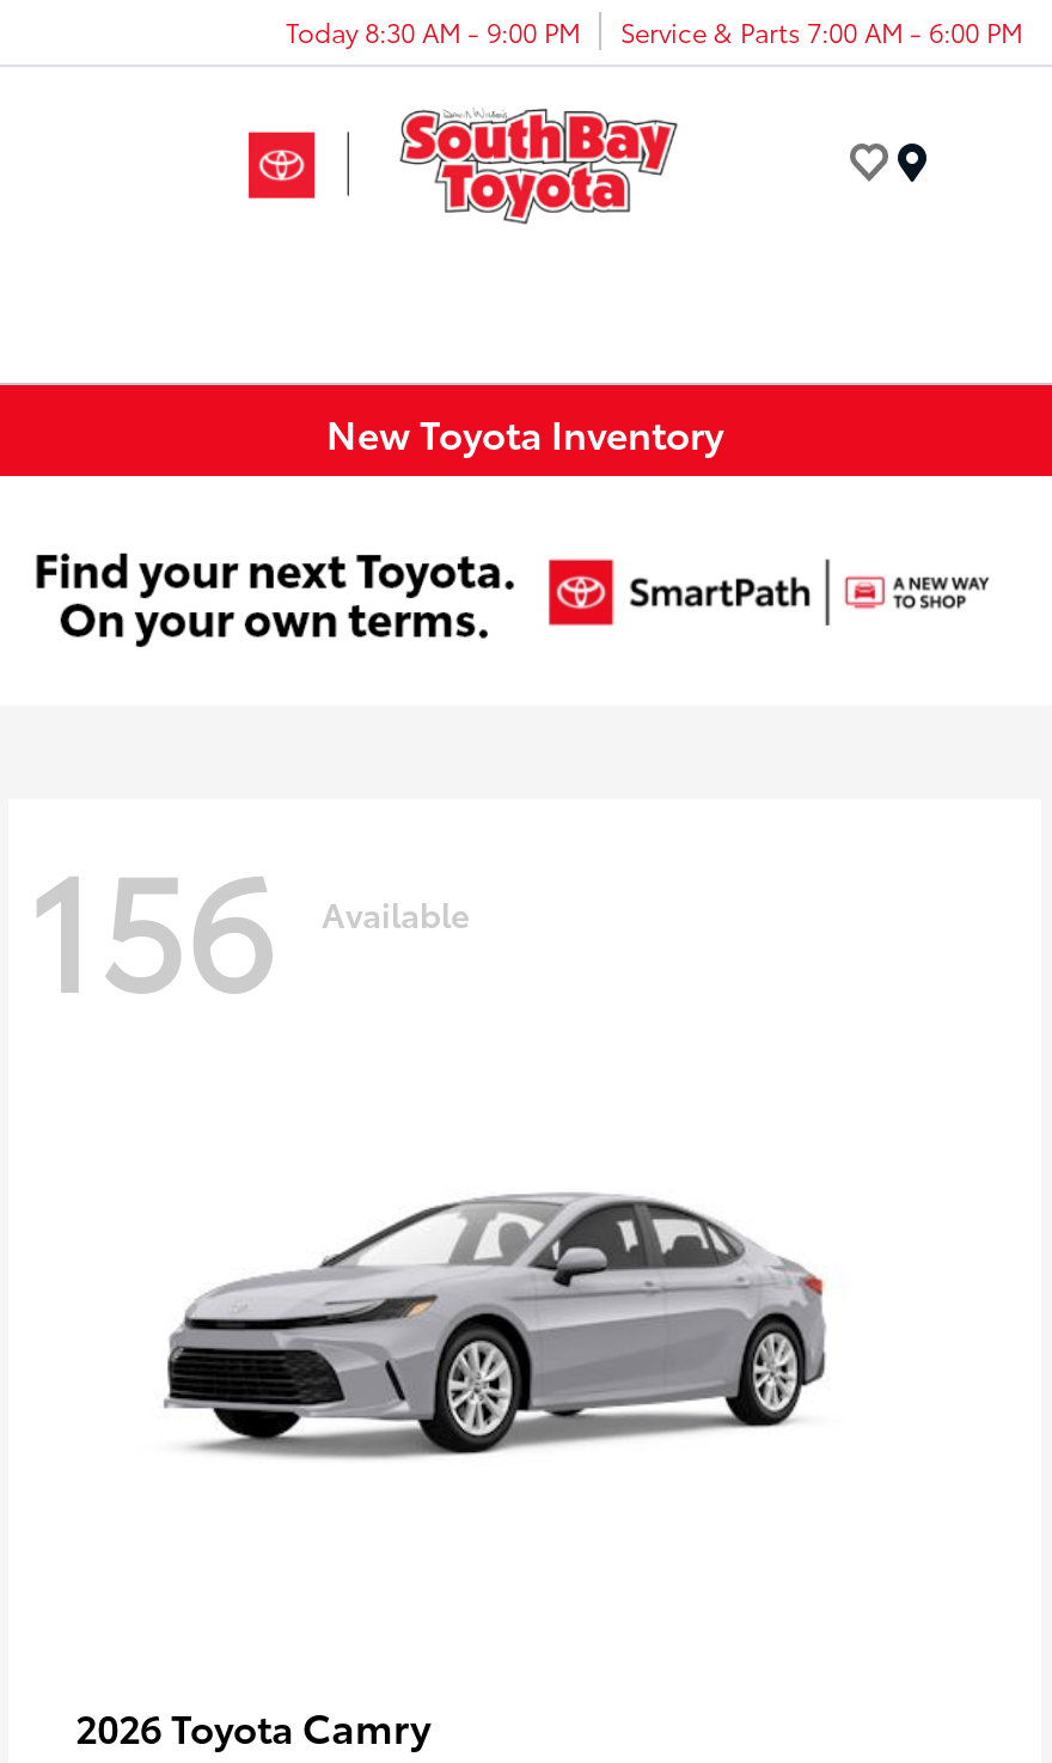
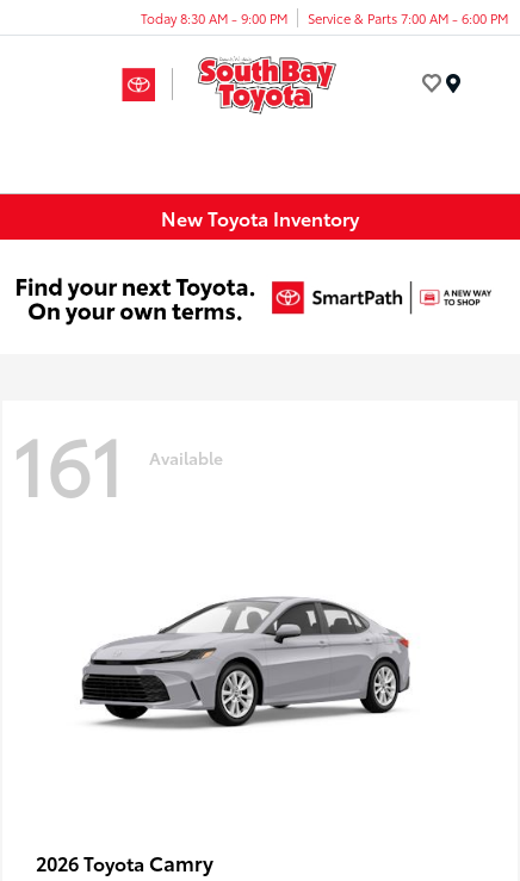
[27,814,470,1034] 156 Available -> [12,408,223,518] 161 Available

